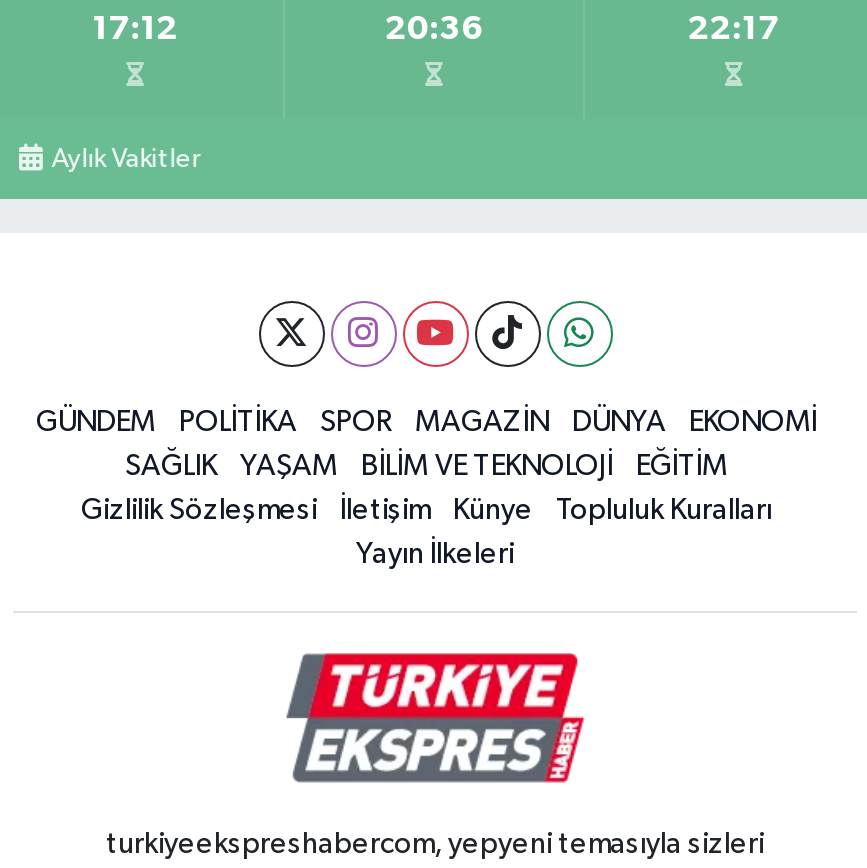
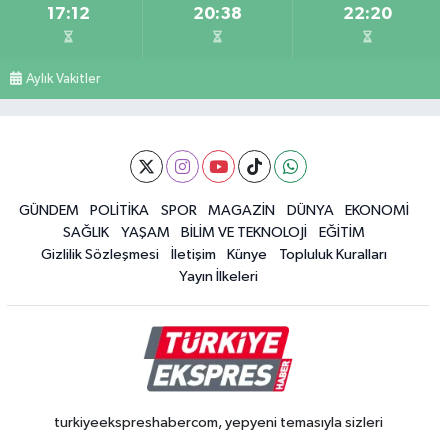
[385,11,483,45] 20:36 -> [193,5,242,22] 20:38
[688,11,780,45] 22:17 -> [343,5,392,22] 22:20

